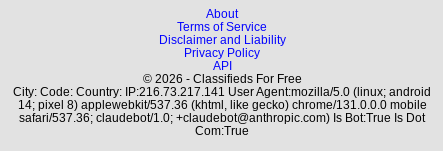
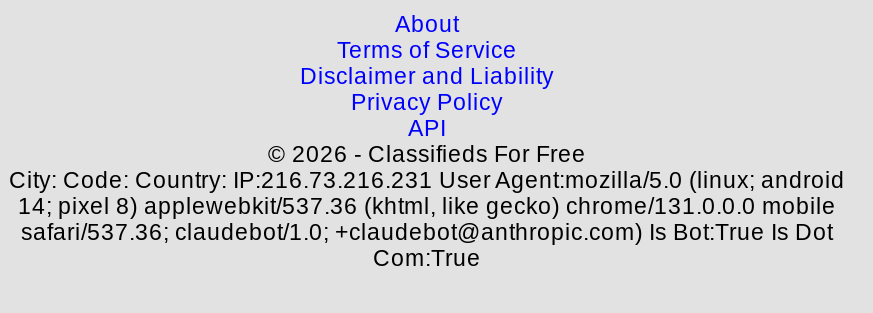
[13,85,431,98] City: Code: Country: IP:216.73.217.141 User Agent:mozilla/5.0 (linux; android -> [9,166,845,192] City: Code: Country: IP:216.73.216.231 User Agent:mozilla/5.0 (linux; android

